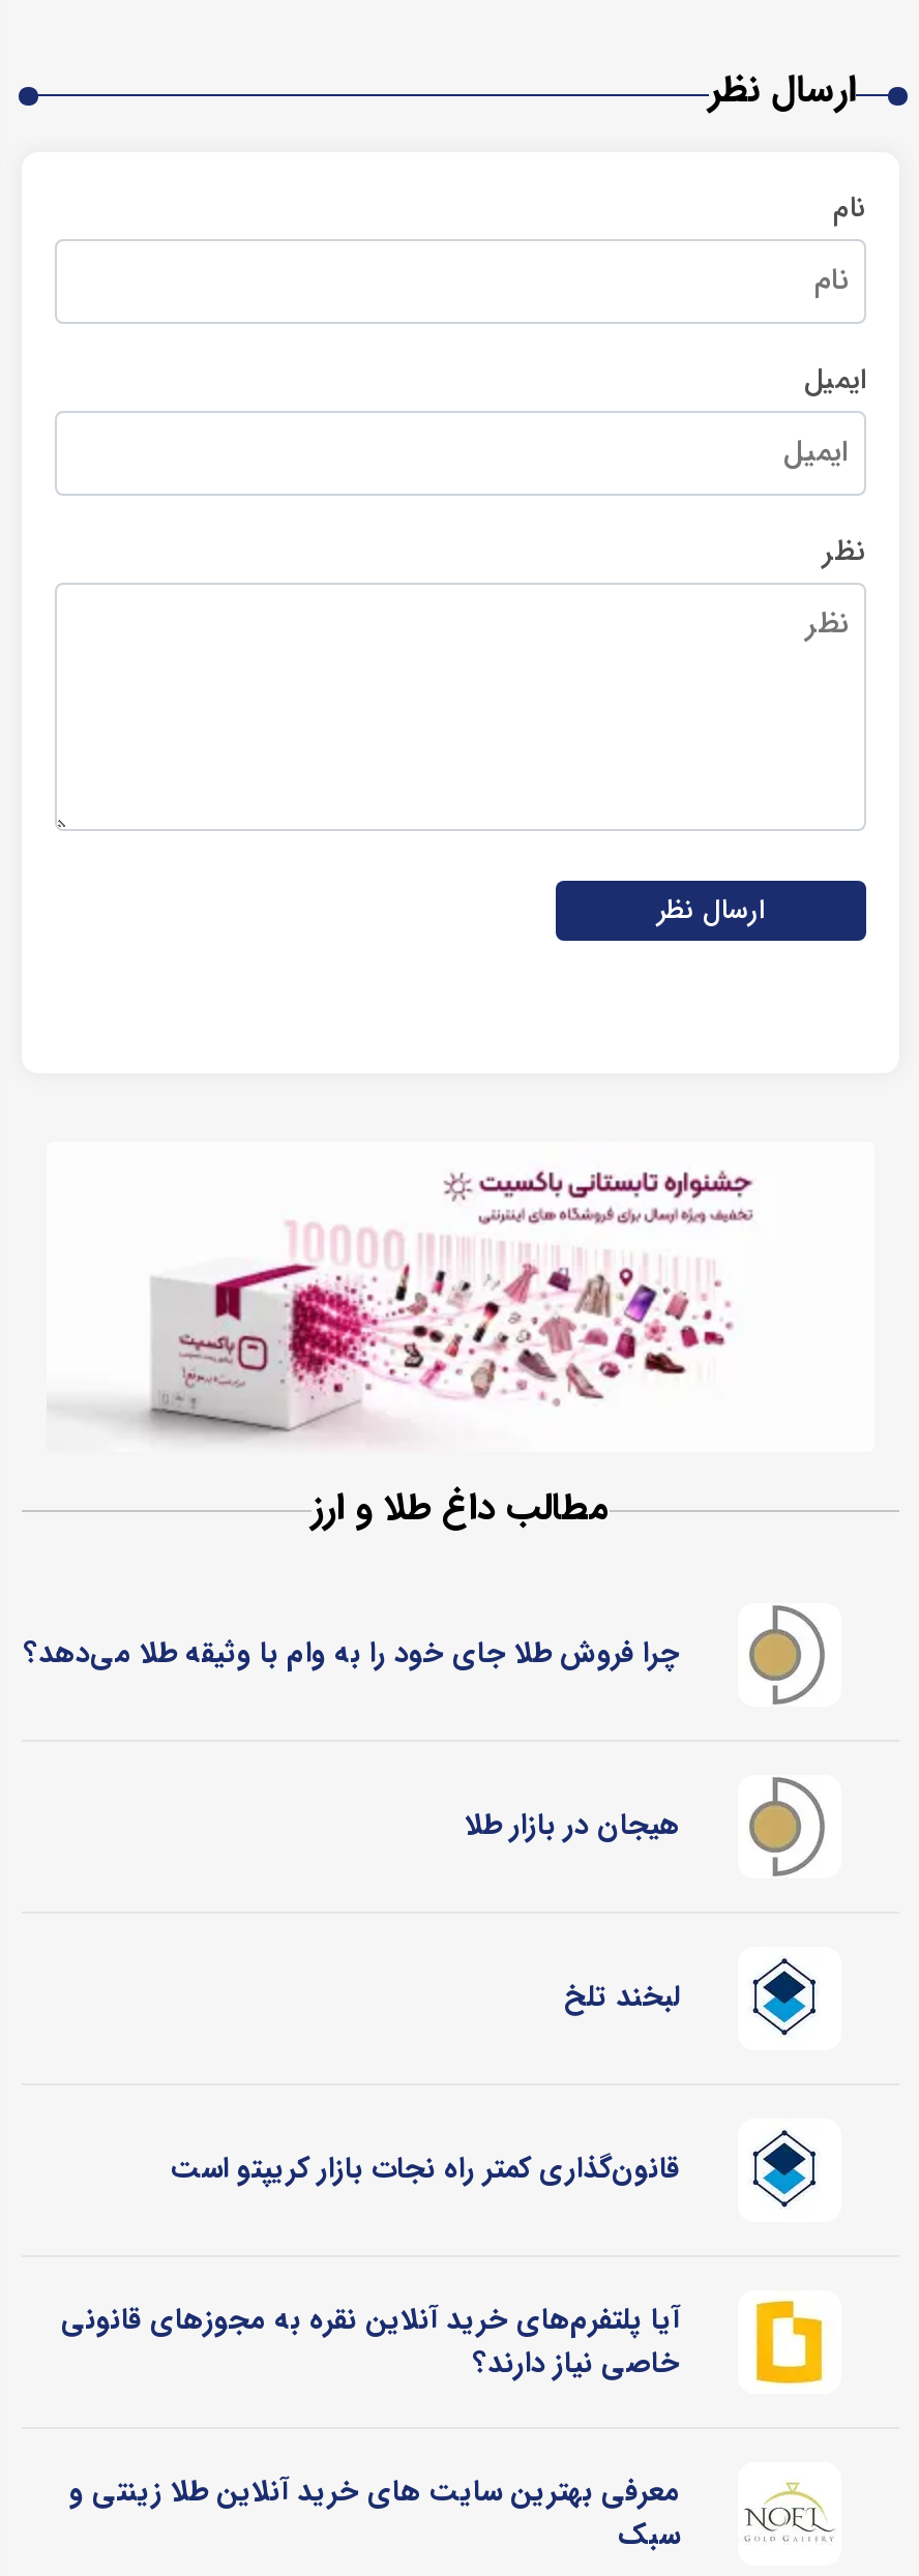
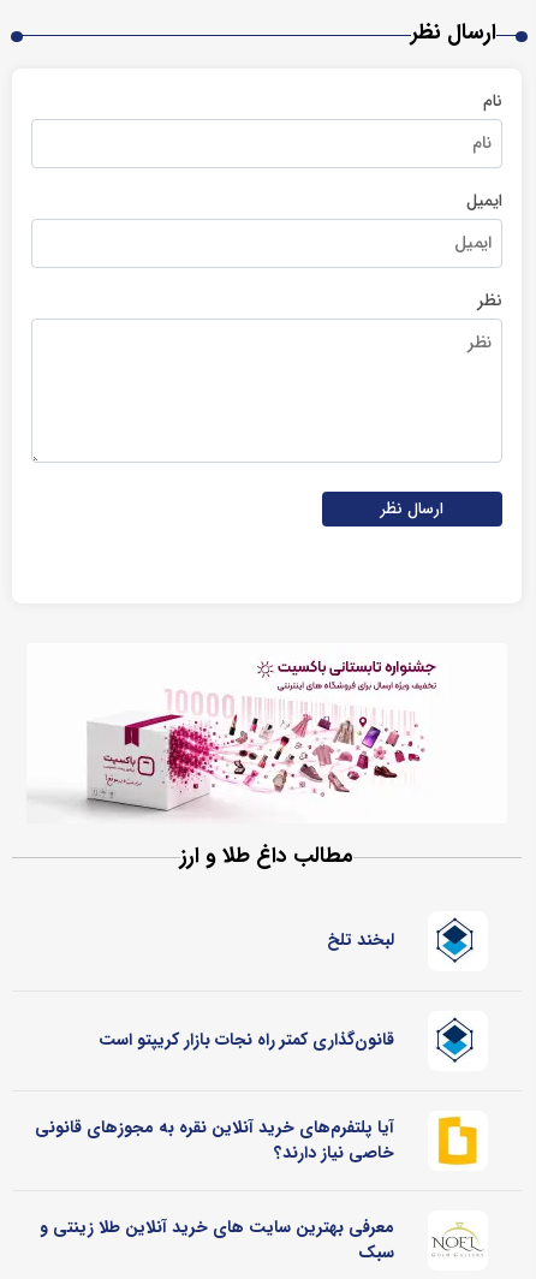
[24,1603,827,1707] [image] | چرا فروش طلا جای خود را به وام با وثیقه طلا می‌دهد؟ -> none
[465,1775,825,1878] [image] | هیجان در بازار طلا -> none

